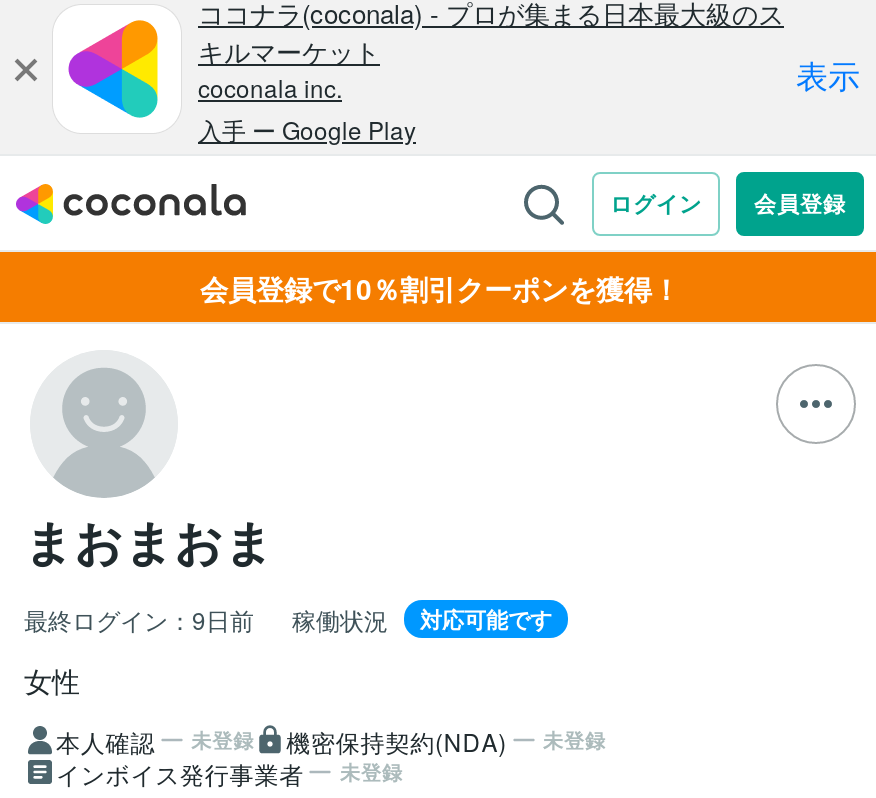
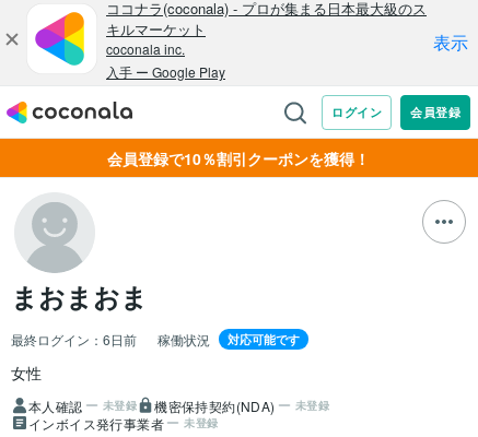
[24,601,254,635] 最終ログイン：9日前 -> [11,329,137,348] 最終ログイン：6日前

